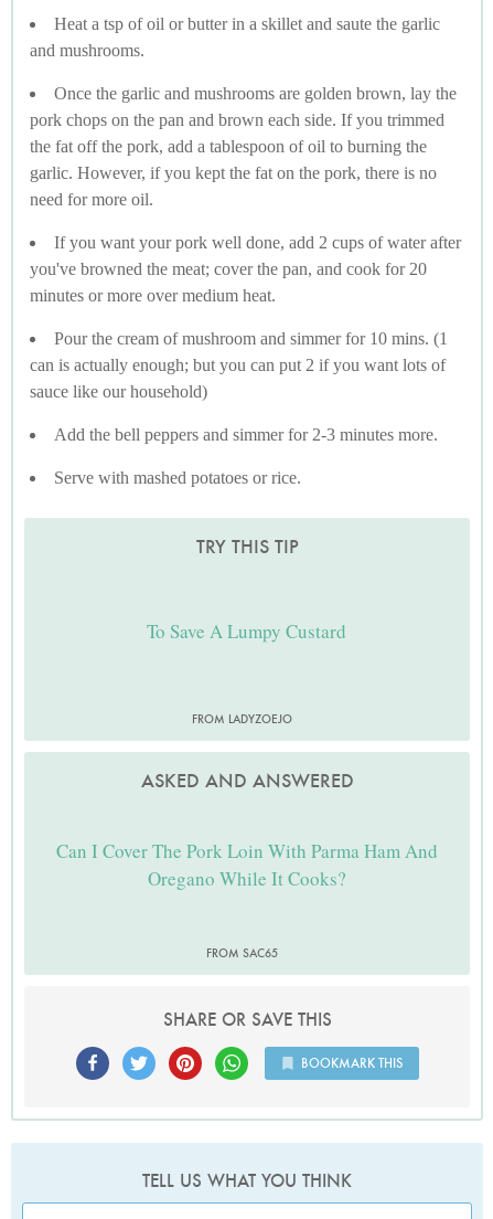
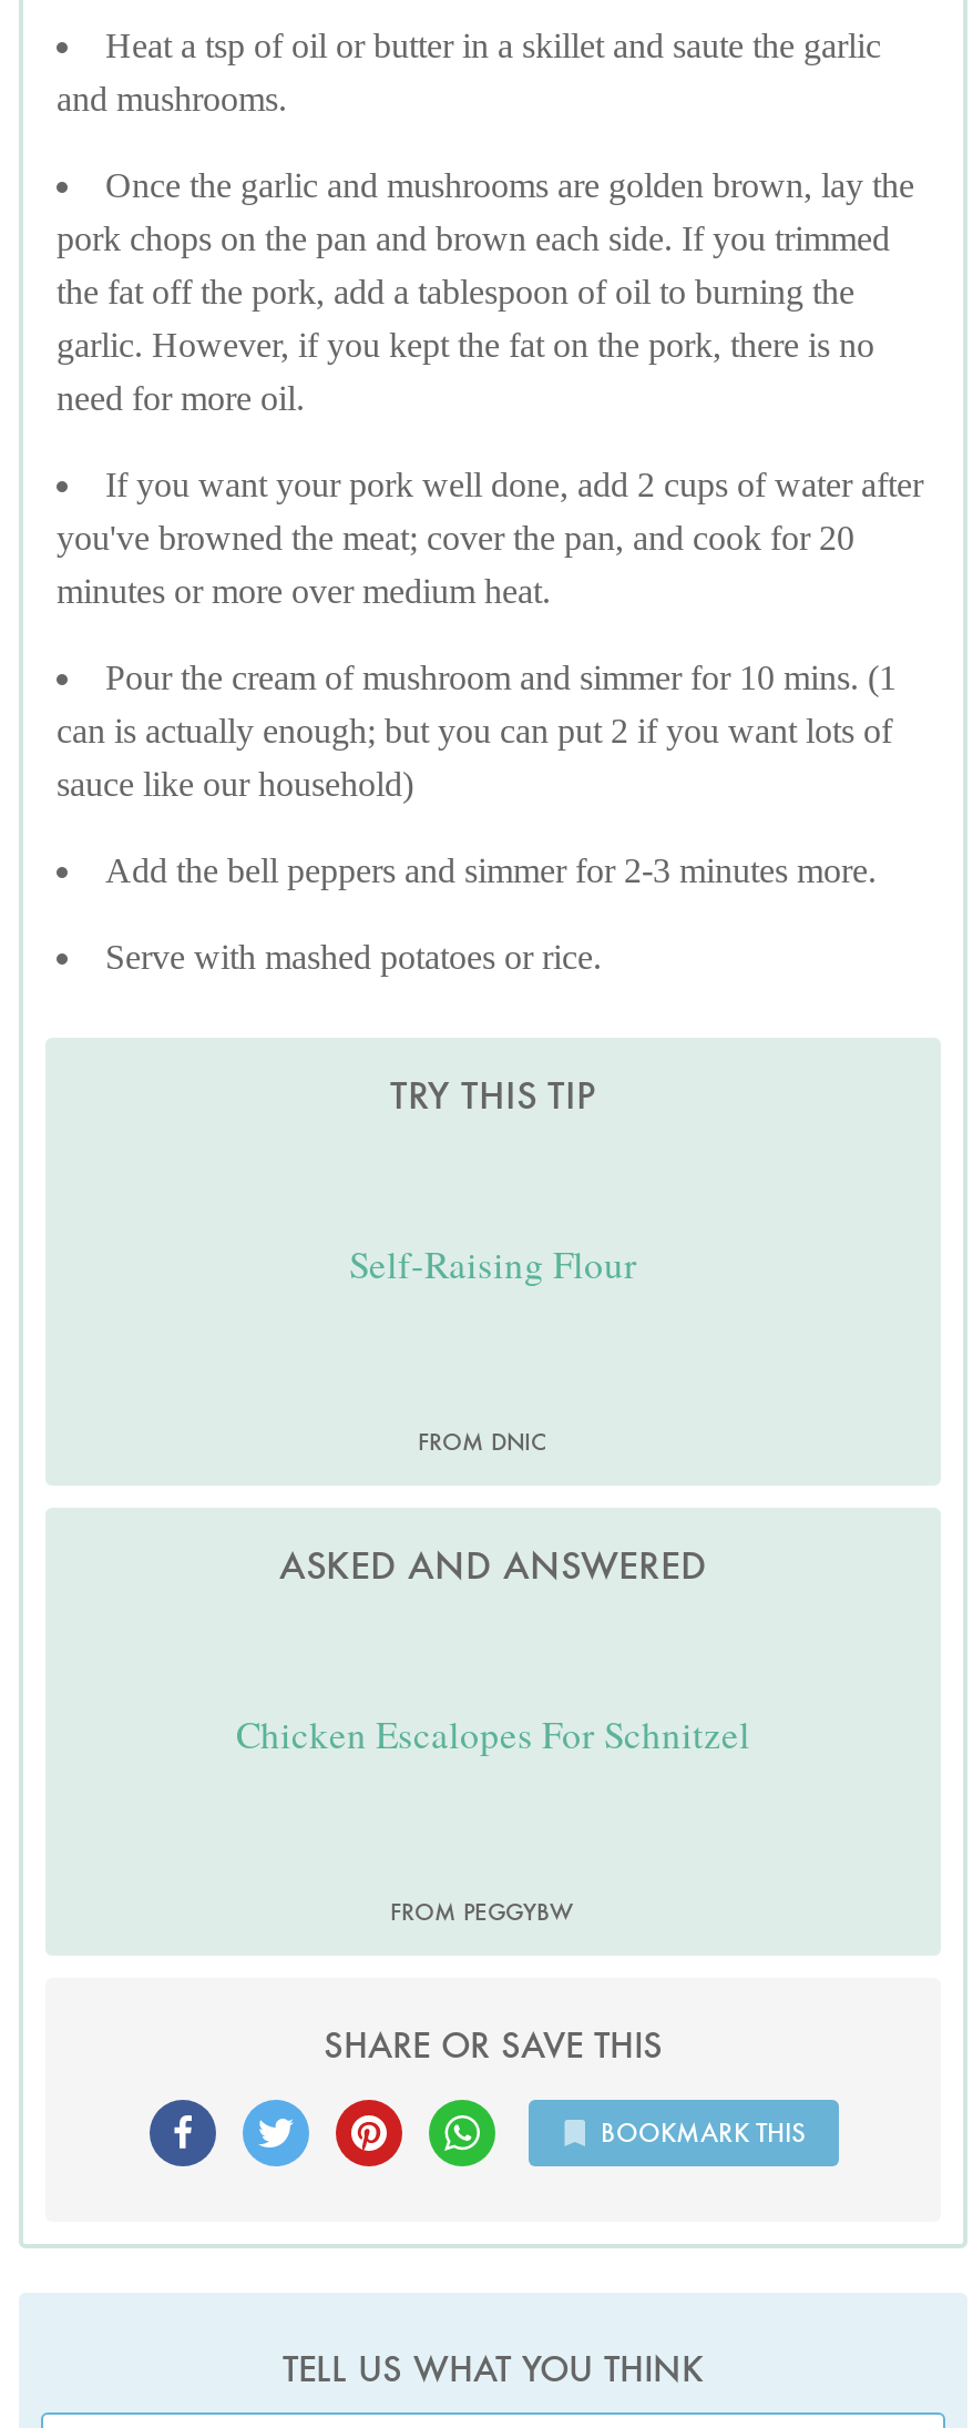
[147,617,347,643] To Save A Lumpy Custard -> [349,1238,637,1289] Self-Raising Flour
[191,711,292,726] FROM LADYZOEJO -> [418,1425,546,1456] FROM DNIC
[56,838,438,891] Can I Cover The Pork Loin With Parma Ham And | Oregano While It Cooks? -> [236,1708,750,1759] Chicken Escalopes For Schnitzel
[206,945,277,960] FROM SAC65 -> [390,1895,574,1926] FROM PEGGYBW

